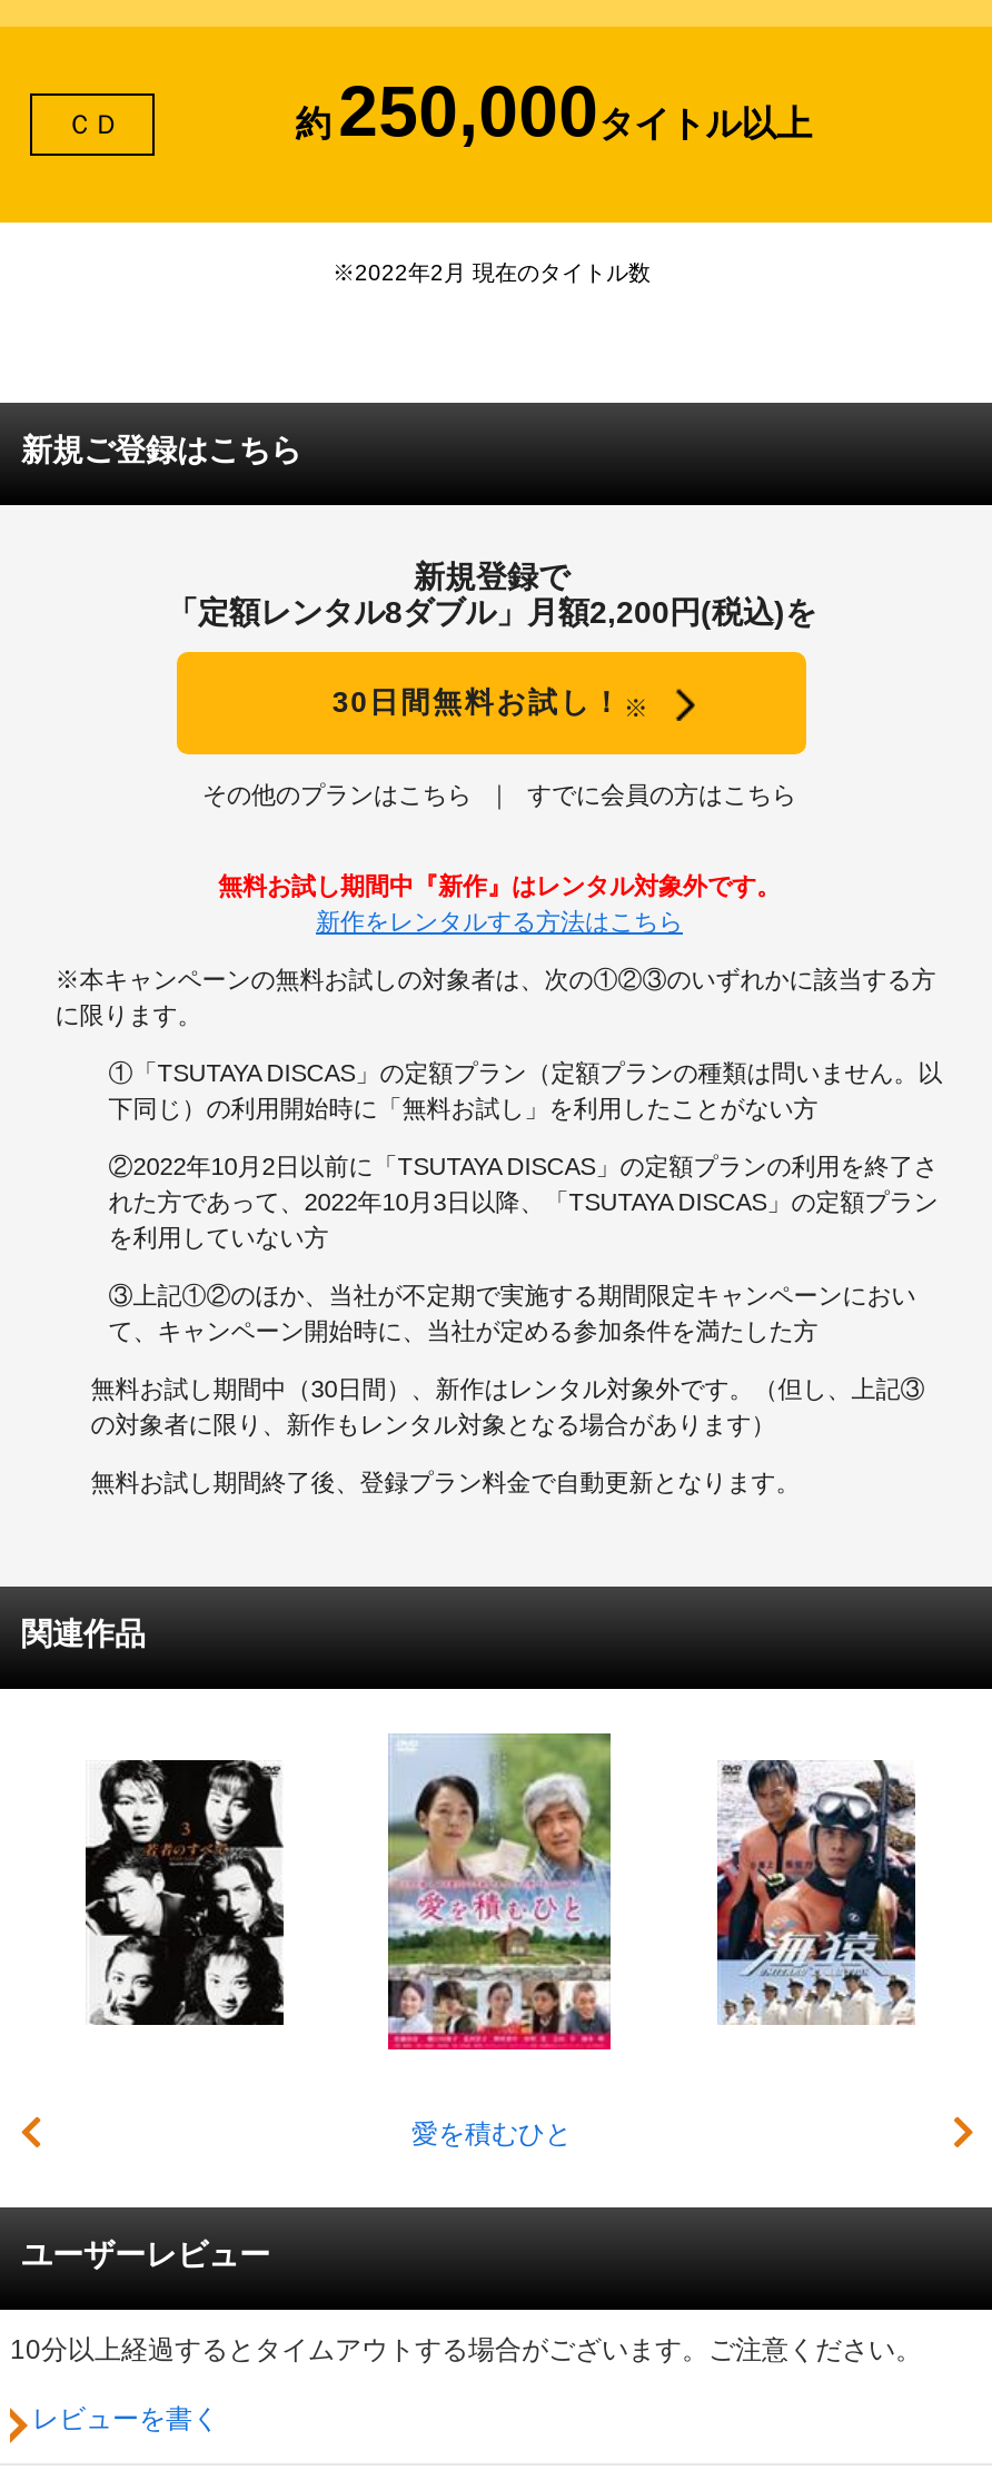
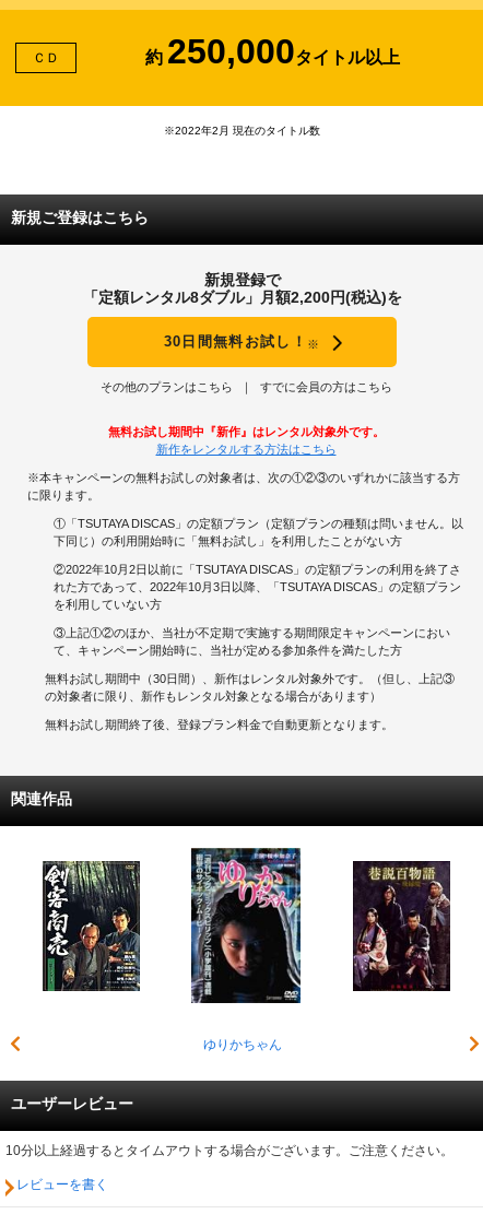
[386,1731,613,2151] [image] | 愛を積むひと -> [190,847,302,1053] [image] | ゆりかちゃん
[86,1760,284,2025] [image] -> [42,860,141,992] [image]
[715,1760,915,2025] [image] -> [352,860,451,992] [image]

